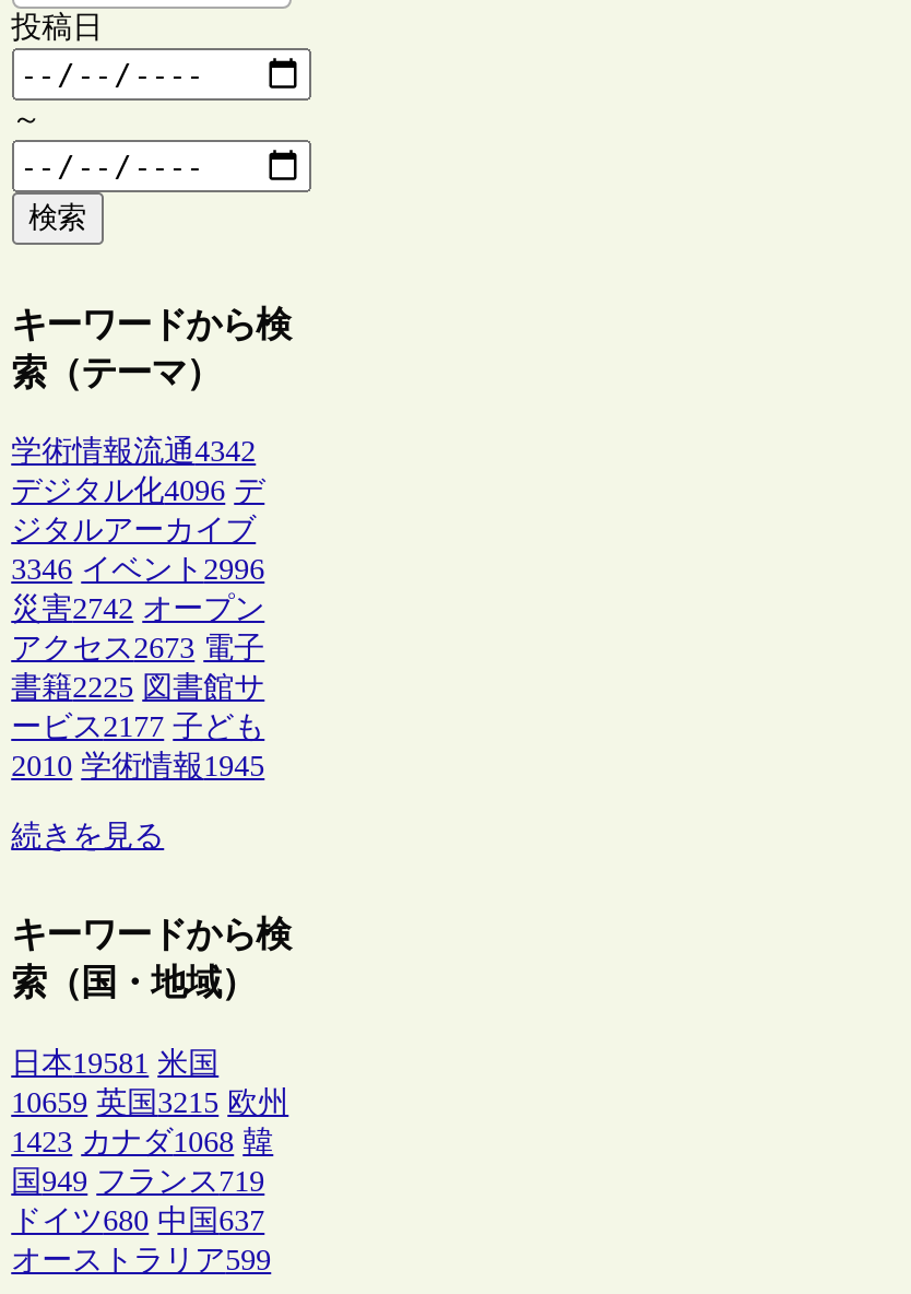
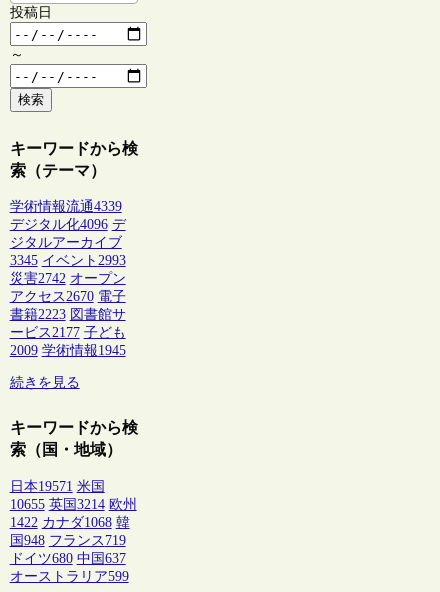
[11,435,256,468] 学術情報流通4342 -> [10,199,122,214] 学術情報流通4339
[11,553,265,586] 3346 イベント2996 -> [10,253,126,268] 3345 イベント2993
[11,631,265,664] アクセス2673 電子 -> [10,289,126,304] アクセス2670 電子
[11,671,265,704] 書籍2225 図書館サ -> [10,307,126,322] 書籍2223 図書館サ
[11,750,265,782] 2010 学術情報1945 -> [10,343,126,358] 2009 学術情報1945
[11,1046,219,1079] 日本19581 米国 -> [10,478,105,493] 日本19571 米国
[11,1085,289,1118] 10659 英国3215 欧州 -> [10,496,137,511] 10655 英国3214 欧州
[11,1125,273,1157] 1423 カナダ1068 韓 -> [10,514,130,529] 1422 カナダ1068 韓
[11,1164,265,1197] 国949 フランス719 -> [10,532,126,547] 国948 フランス719

